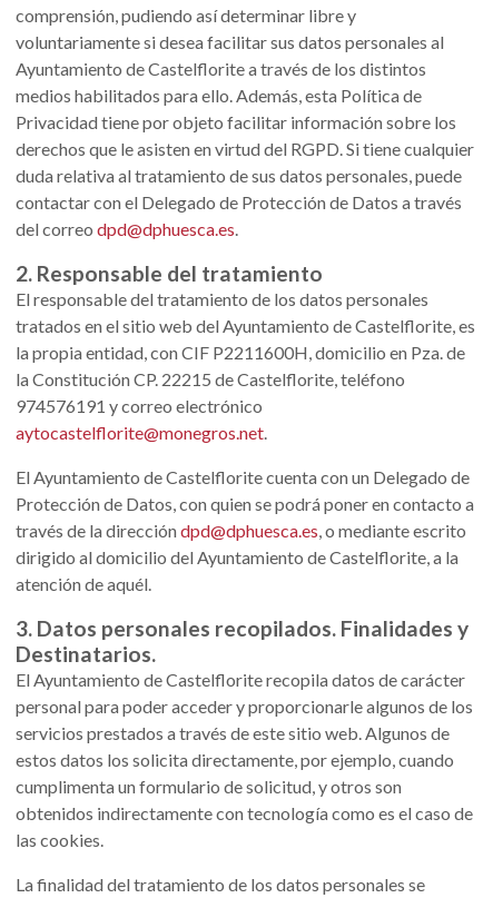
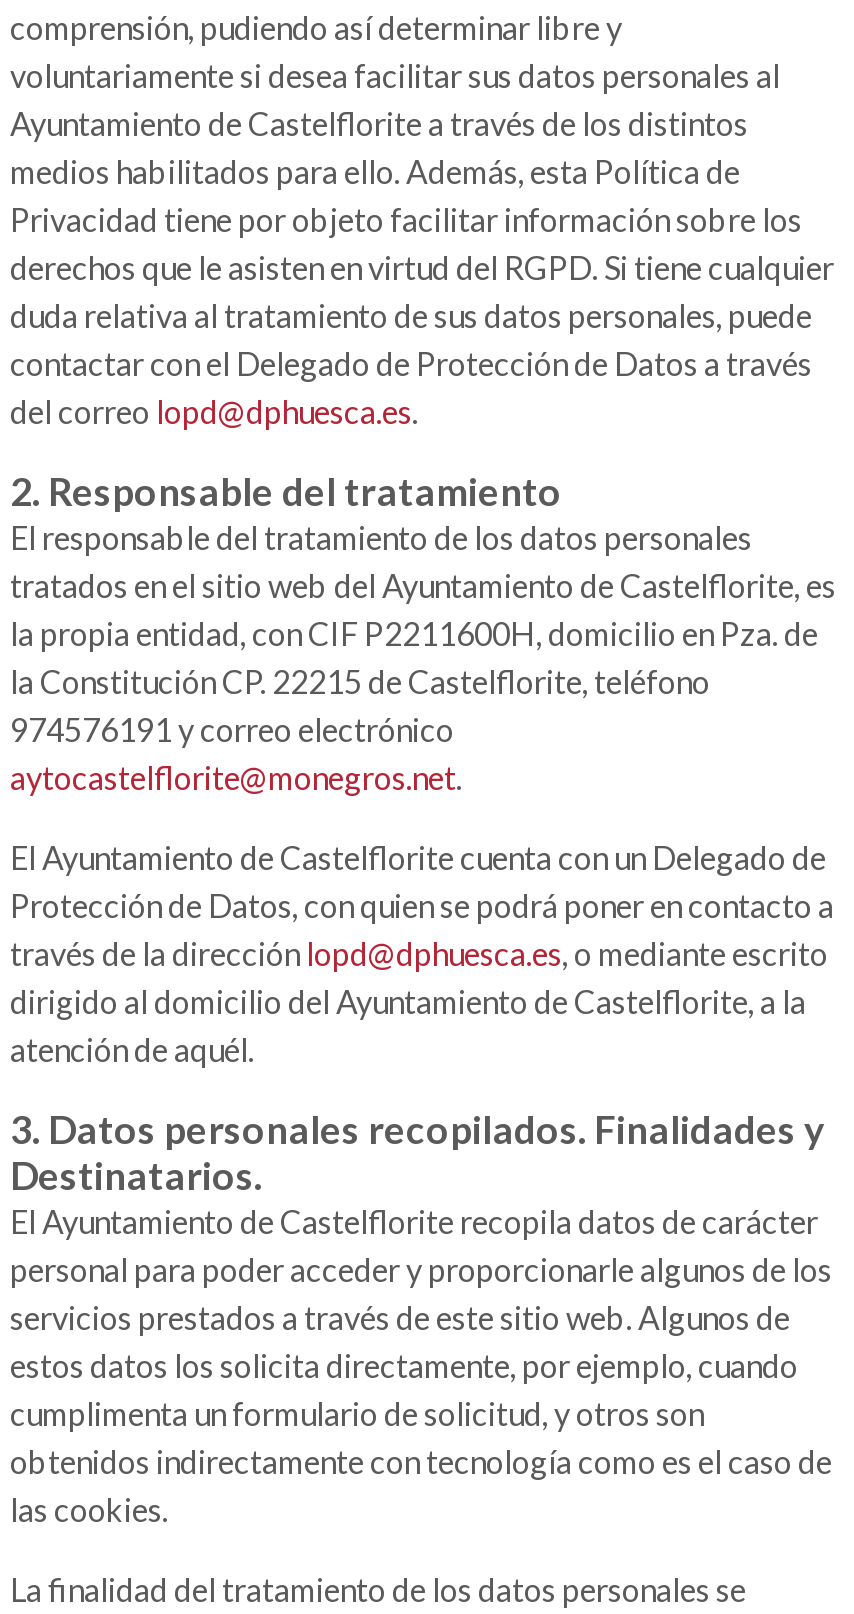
[16,218,238,239] del correo dpd@dphuesca.es. -> [10,392,418,430] del correo lopd@dphuesca.es.
[16,520,466,541] través de la dirección dpd@dphuesca.es, o mediante escrito -> [10,934,828,972] través de la dirección lopd@dphuesca.es, o mediante escrito

